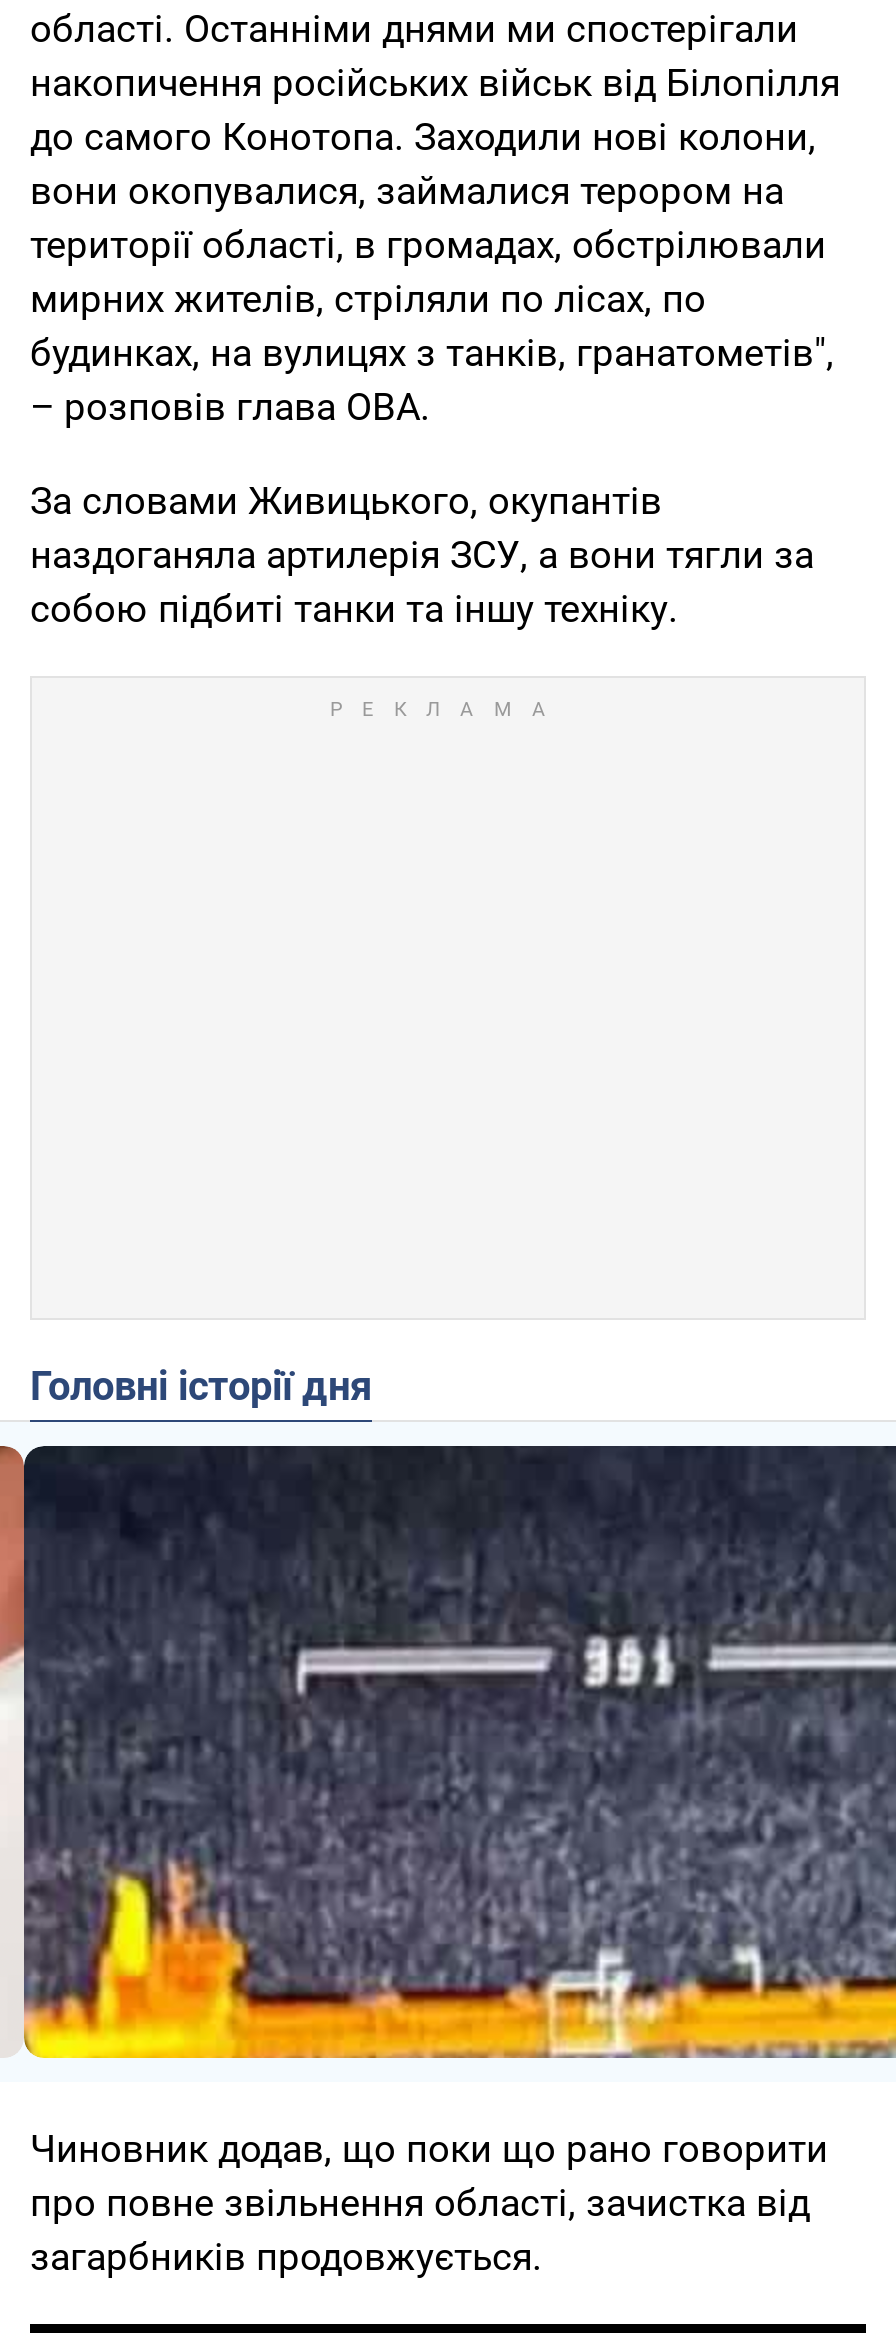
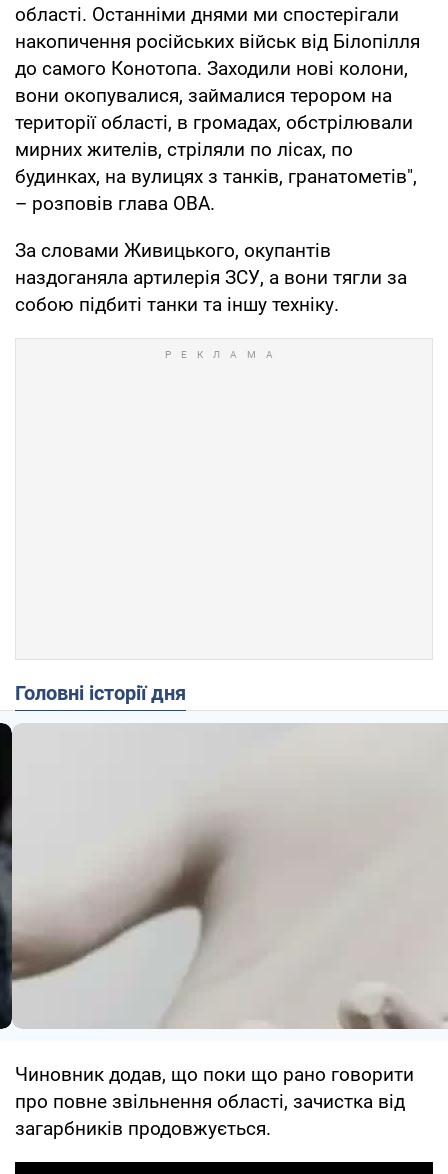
[6,1444,890,2060] [image] -> [3,722,445,1030] [image]

